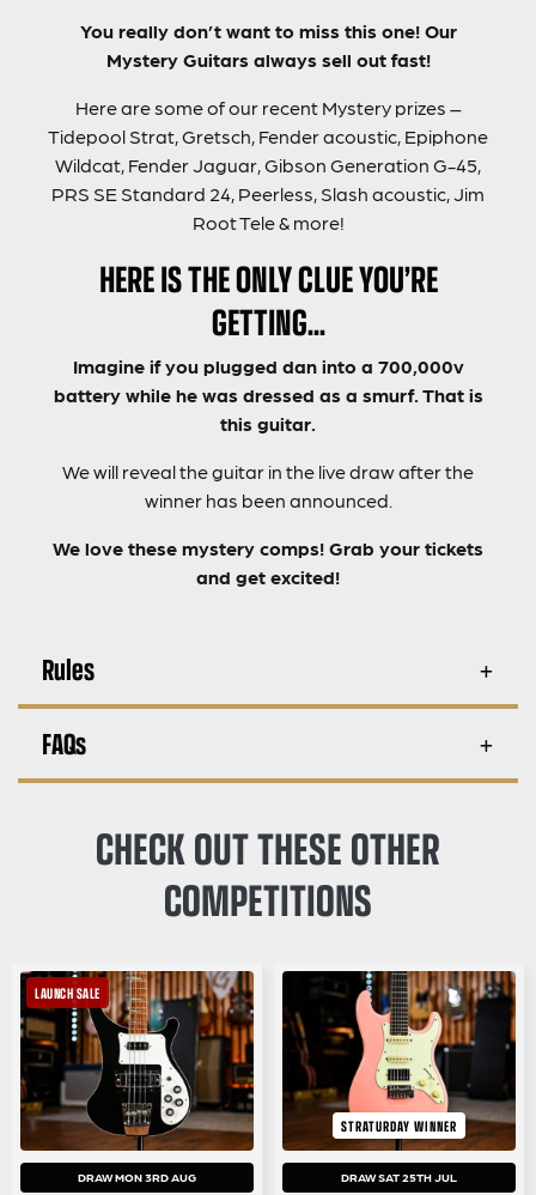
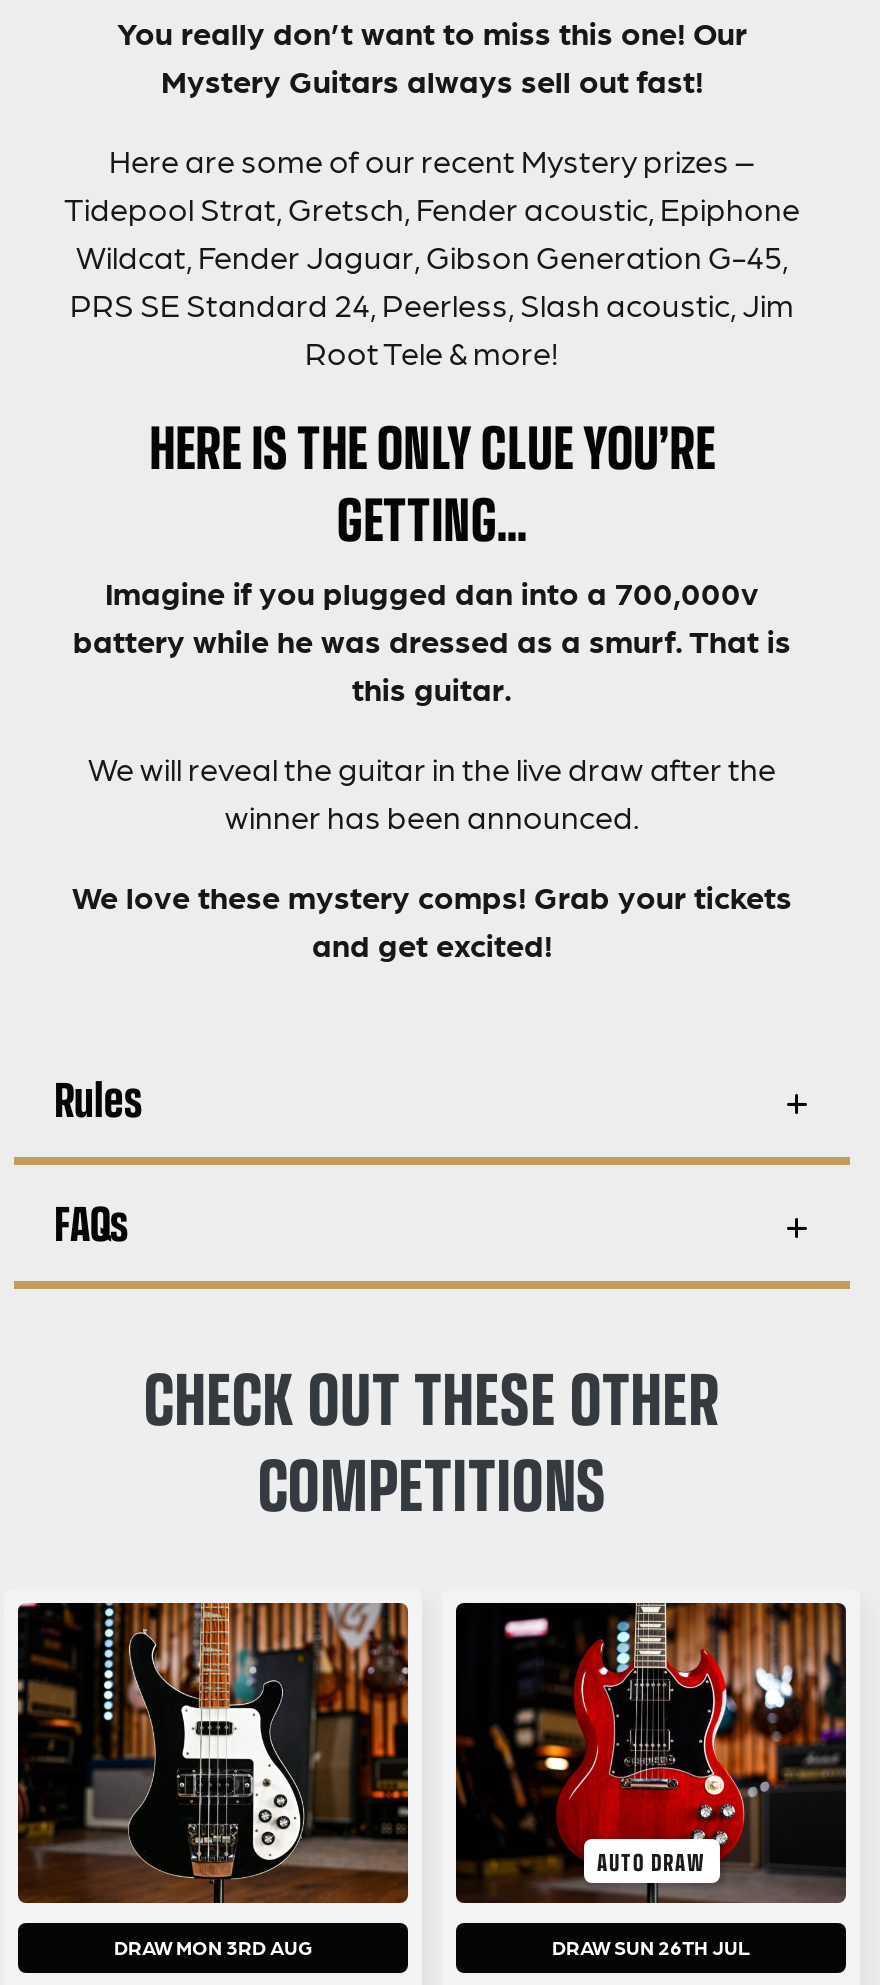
[282,970,517,1151] [image] | STRATURDAY WINNER -> [454,1601,848,1903] [image] | AUTO DRAW
[35,982,100,1004] LAUNCH SALE -> none
[341,1170,457,1184] DRAW SAT 25TH JUL -> [552,1935,750,1959] DRAW SUN 26TH JUL

